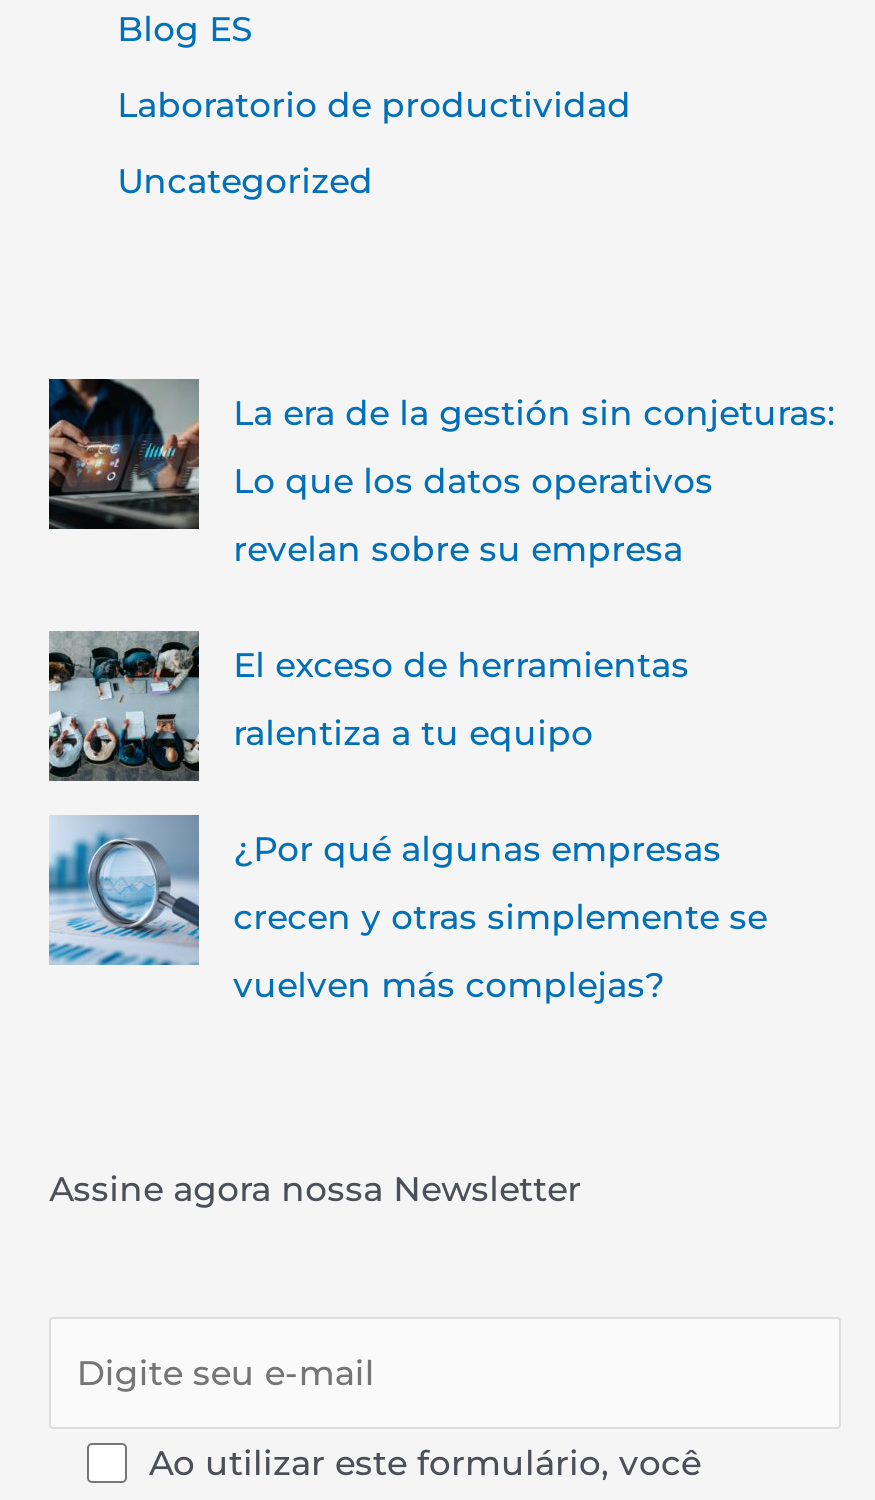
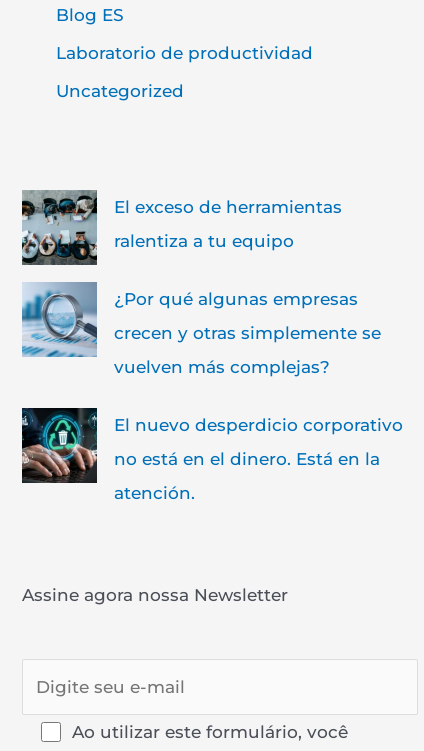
[47,377,835,569] [image] | La era de la gestión sin conjeturas: | Lo que los datos operativos | revelan sobre su empresa -> none
moved [45,629,767,1006] -> [20,189,381,377]: [image] | El exceso de herramientas | ralentiza a tu equipo | ¿Por qué algunas empresas | crecen y otras simplemente se | vuelven más complejas?
none -> [21,407,403,503] [image] | El nuevo desperdicio corporativo | no está en el dinero. Está en la | atención.

